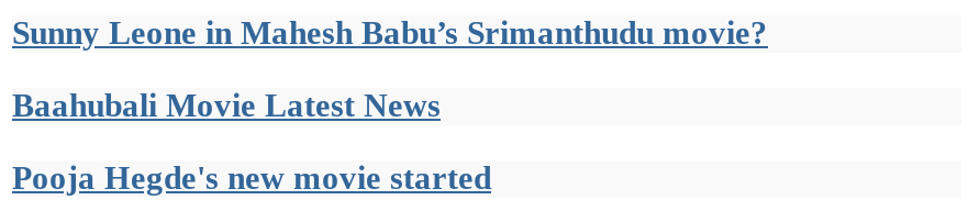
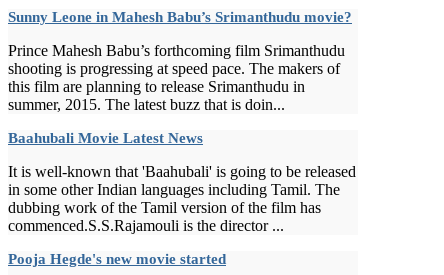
none -> [8,42,345,113] Prince Mahesh Babu’s forthcoming film Srimanthudu | shooting is progressing at speed pace. The makers of | this film are planning to release Srimanthudu in | summer, 2015. The latest buzz that is doin...
none -> [8,163,356,234] It is well-known that 'Baahubali' is going to be released | in some other Indian languages including Tamil. The | dubbing work of the Tamil version of the film has | commenced.S.S.Rajamouli is the director ...

